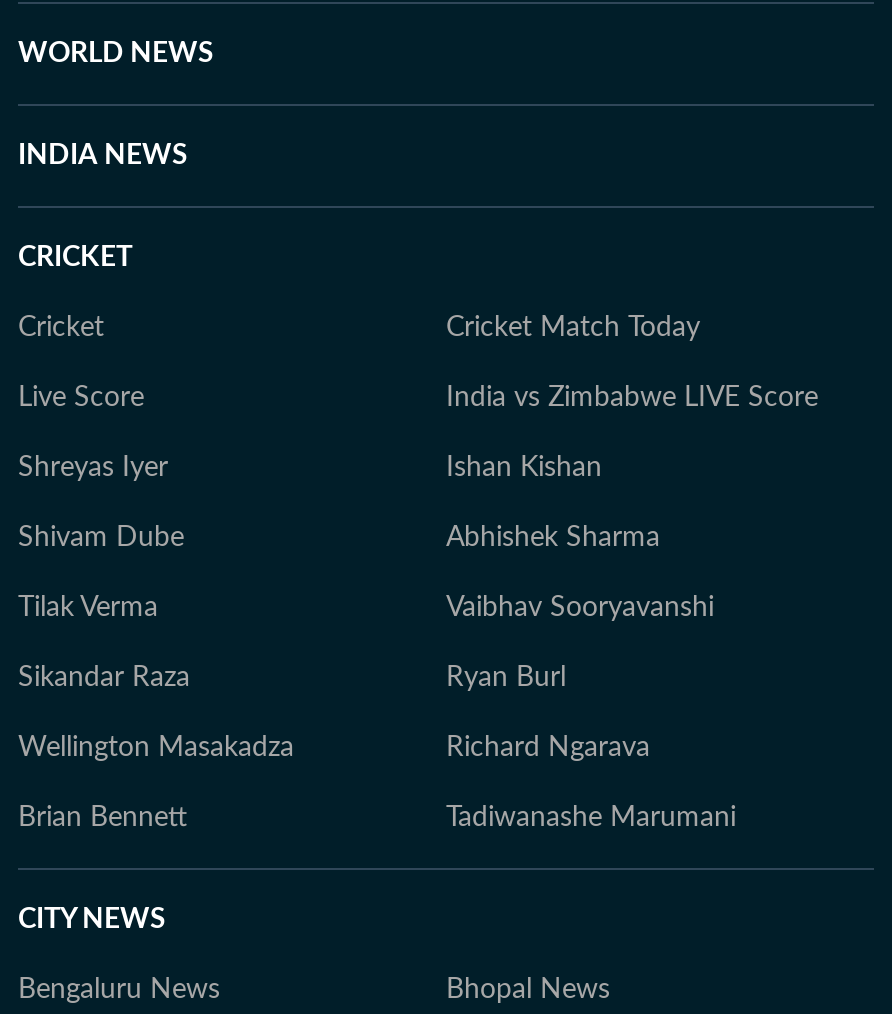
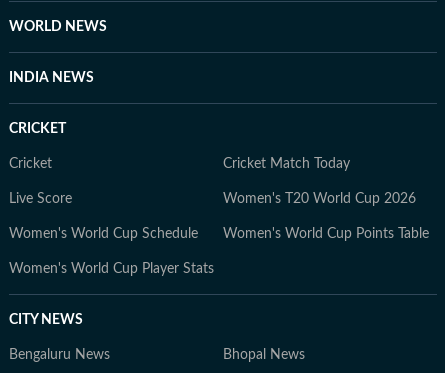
[18,384,818,832] India vs Zimbabwe LIVE Score | Shreyas Iyer | Ishan Kishan | Shivam Dube | Abhishek Sharma | Tilak Verma | Vaibhav Sooryavanshi | Sikandar Raza | Ryan Burl | Wellington Masakadza | Richard Ngarava | Brian Bennett | Tadiwanashe Marumani -> [9,192,429,276] Women's T20 World Cup 2026 | Women's World Cup Schedule | Women's World Cup Points Table | Women's World Cup Player Stats

